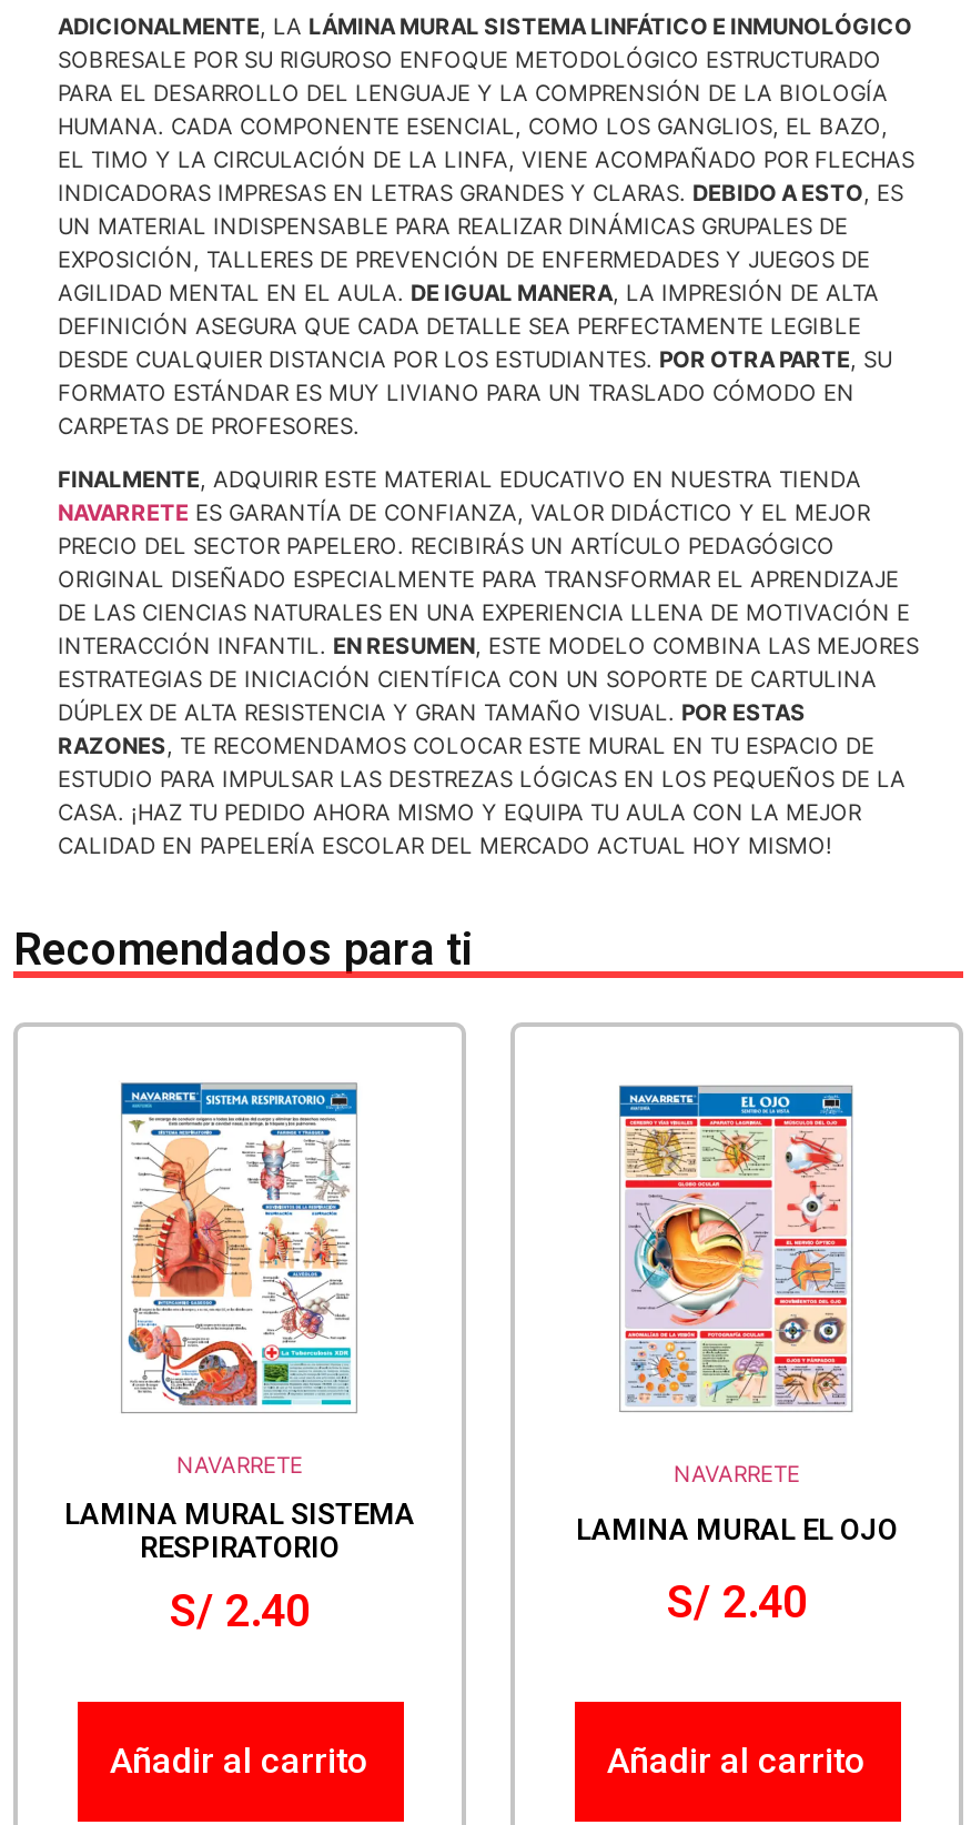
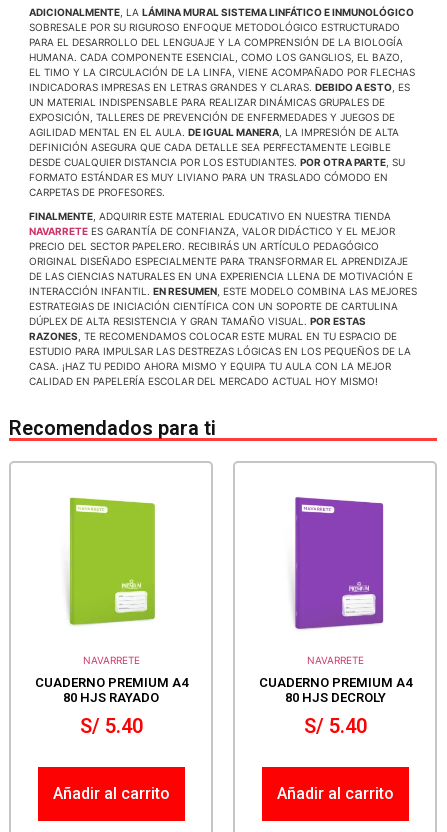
[118,1080,360,1406] [image] -> [57,488,164,629] [image]
[617,1082,854,1406] [image] -> [282,489,387,629] [image]
[64,1496,415,1637] LAMINA MURAL SISTEMA | RESPIRATORIO | S/ 2.40 -> [34,674,187,738] CUADERNO PREMIUM A4 | 80 HJS RAYADO | S/ 5.40
[576,1513,898,1629] LAMINA MURAL EL OJO | S/ 2.40 -> [258,674,411,738] CUADERNO PREMIUM A4 | 80 HJS DECROLY | S/ 5.40

